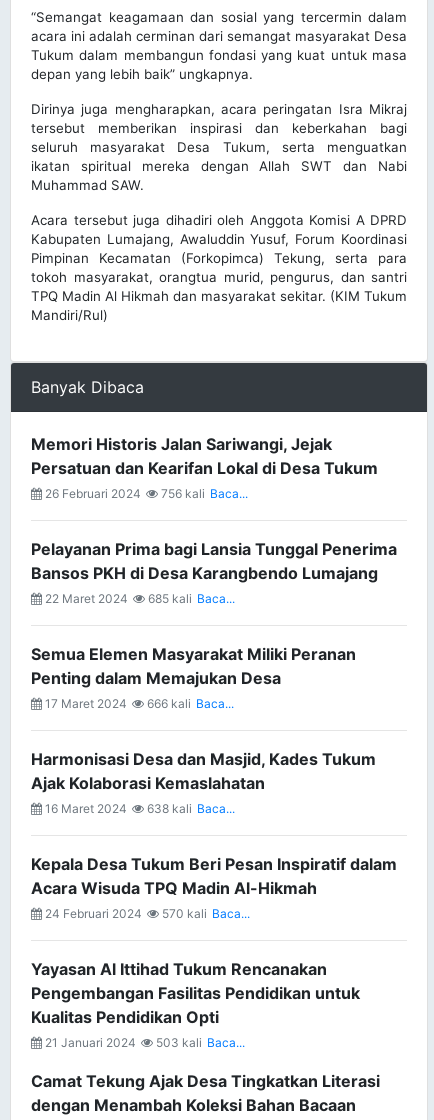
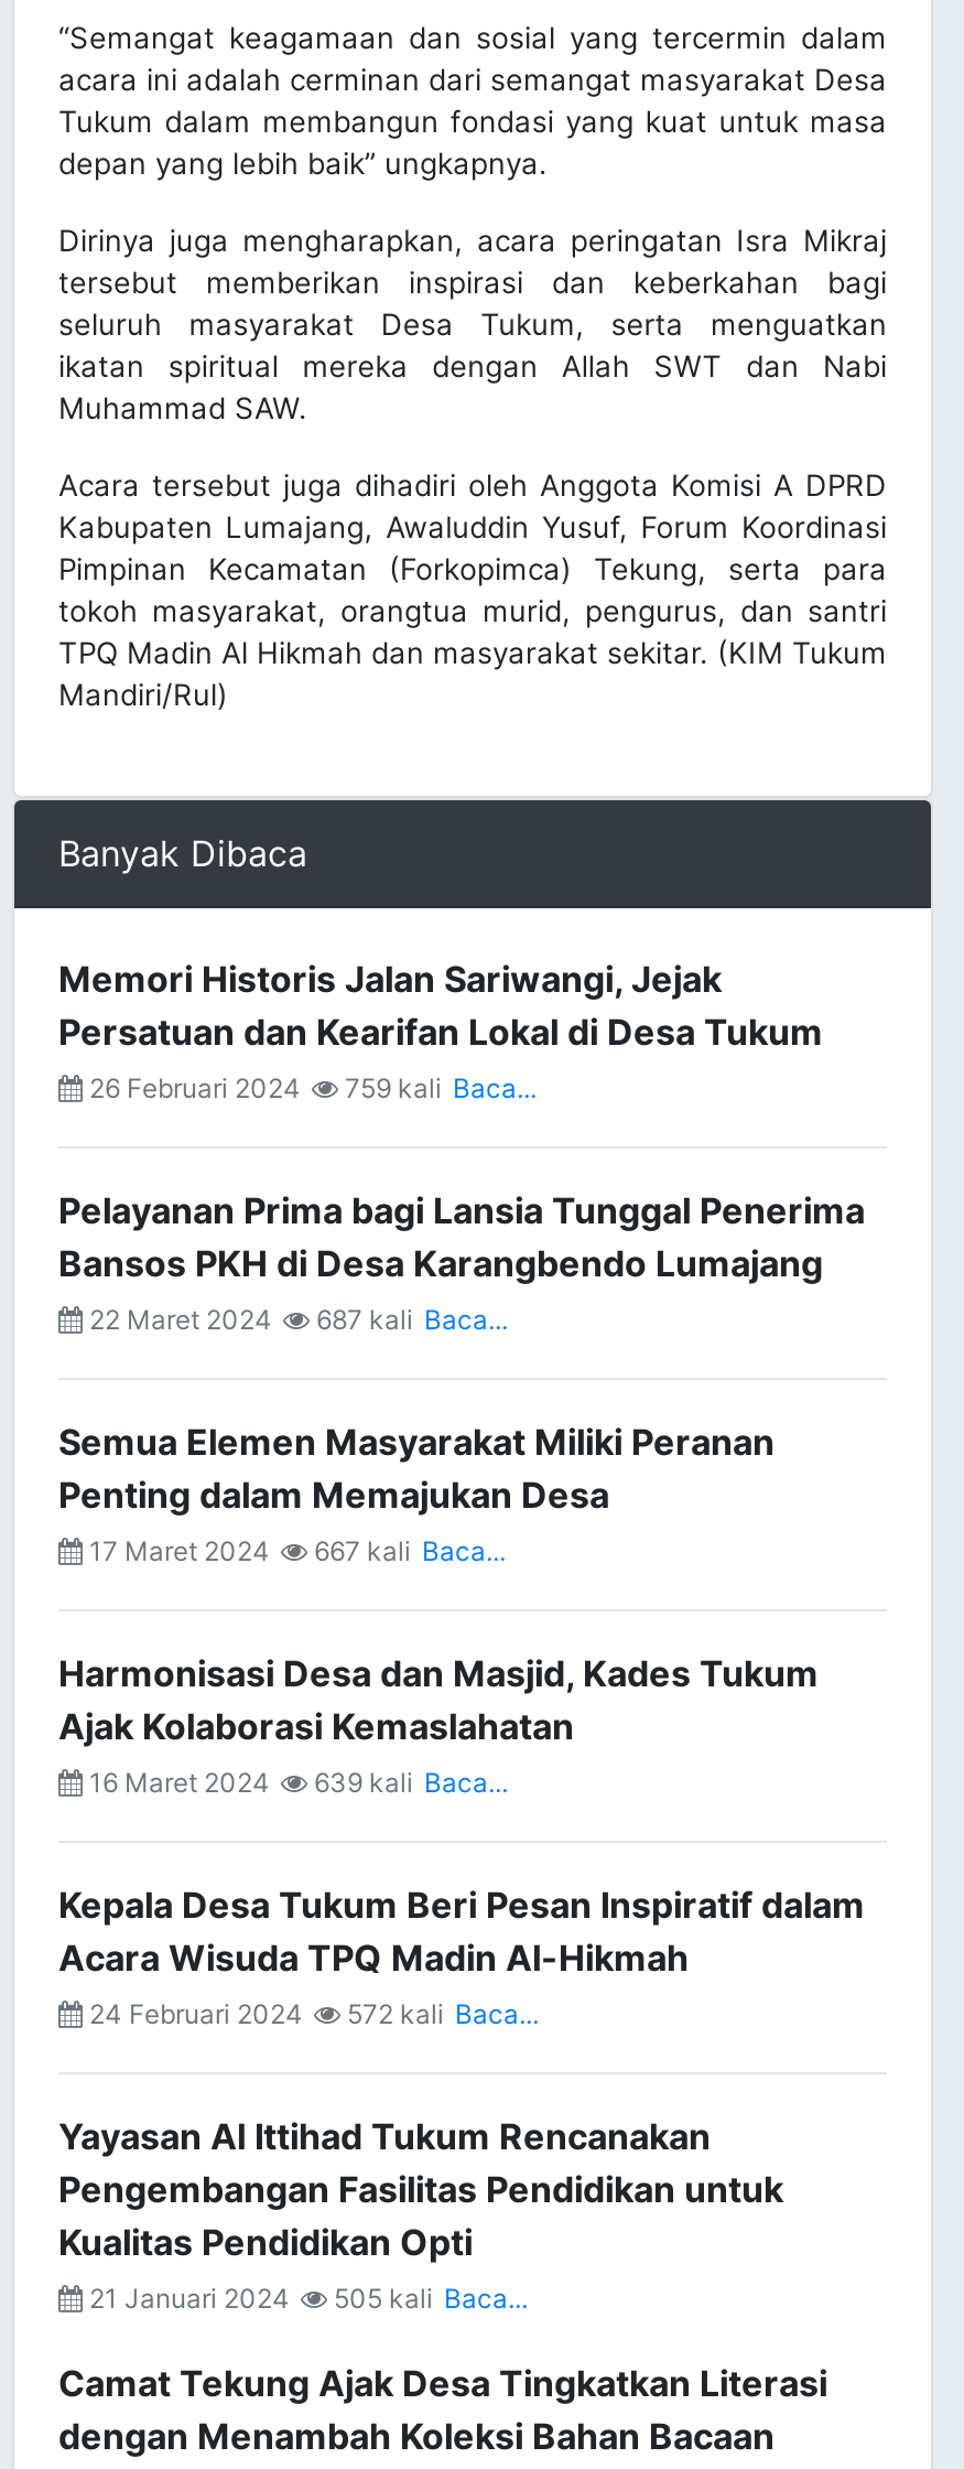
[42,486,248,501] 26 Februari 2024 756 kali Baca... -> [83,1072,537,1105] 26 Februari 2024 759 kali Baca...
[42,591,235,606] 22 Maret 2024 685 kali Baca... -> [83,1303,508,1336] 22 Maret 2024 687 kali Baca...
[42,696,234,711] 17 Maret 2024 666 kali Baca... -> [83,1535,506,1568] 17 Maret 2024 667 kali Baca...
[42,801,235,816] 16 Maret 2024 638 kali Baca... -> [83,1766,508,1799] 16 Maret 2024 639 kali Baca...
[42,906,250,921] 24 Februari 2024 570 kali Baca... -> [83,1997,539,2031] 24 Februari 2024 572 kali Baca...
[42,1035,245,1050] 21 Januari 2024 503 kali Baca... -> [83,2282,528,2315] 21 Januari 2024 505 kali Baca...

